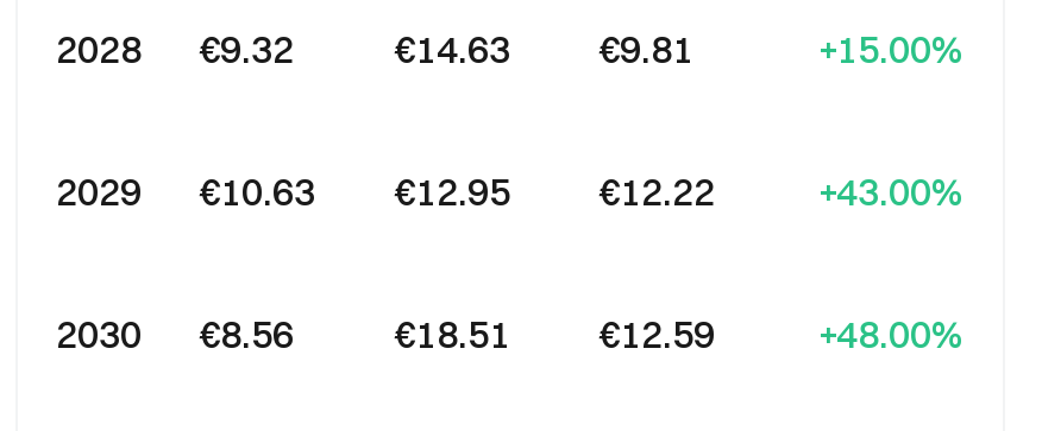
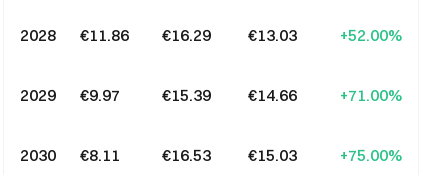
[199,25,294,72] €9.32 -> [80,25,129,45] €11.86
[394,25,510,72] €14.63 -> [162,25,211,45] €16.29
[598,25,693,72] €9.81 -> [248,25,297,45] €13.03
[817,25,965,72] +15.00% -> [340,25,402,45] +52.00%
[199,167,315,215] €10.63 -> [80,85,120,105] €9.97
[394,167,510,215] €12.95 -> [162,85,211,105] €15.39
[598,167,715,215] €12.22 -> [248,85,297,105] €14.66
[817,167,965,215] +43.00% -> [340,85,402,105] +71.00%
[56,310,294,357] 2030 €8.56 -> [20,145,120,165] 2030 €8.11
[394,310,510,357] €18.51 -> [162,145,211,165] €16.53
[598,310,715,357] €12.59 -> [248,145,297,165] €15.03
[817,310,965,357] +48.00% -> [340,145,402,165] +75.00%

